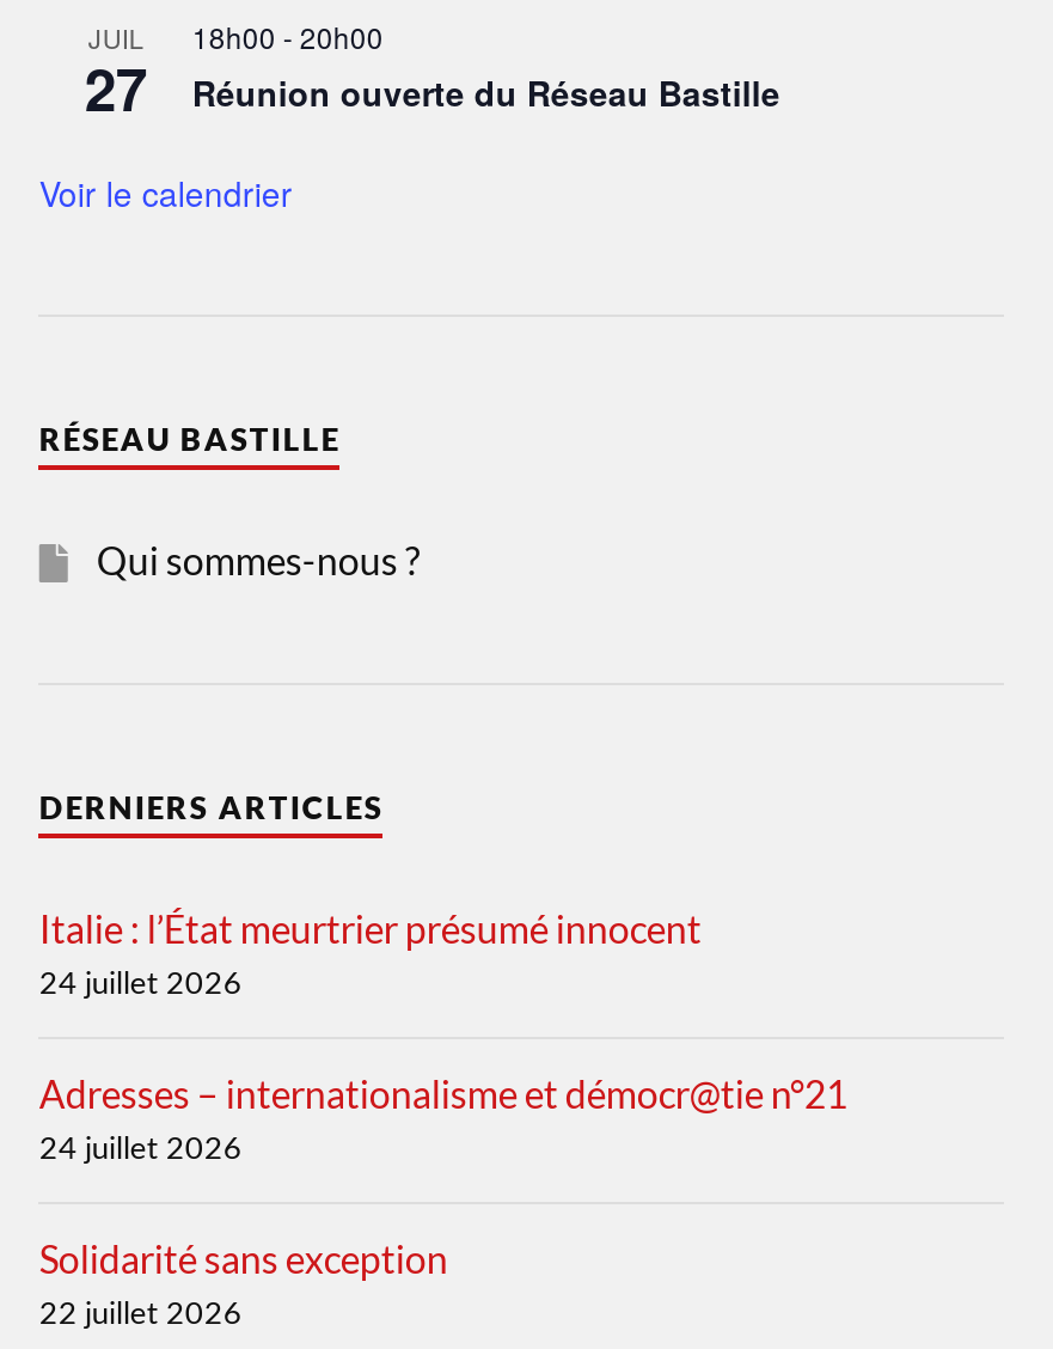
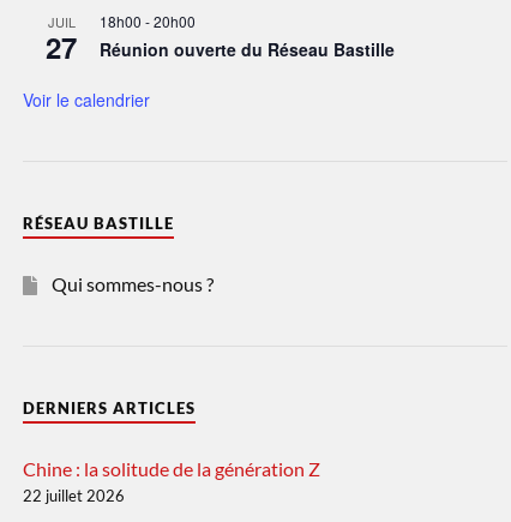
[39,906,847,1282] Italie : l’État meurtrier présumé innocent | 24 juillet 2026 | Adresses – internationalisme et démocr@tie n°21 | 24 juillet 2026 | Solidarité sans exception -> [23,458,321,480] Chine : la solitude de la génération Z

